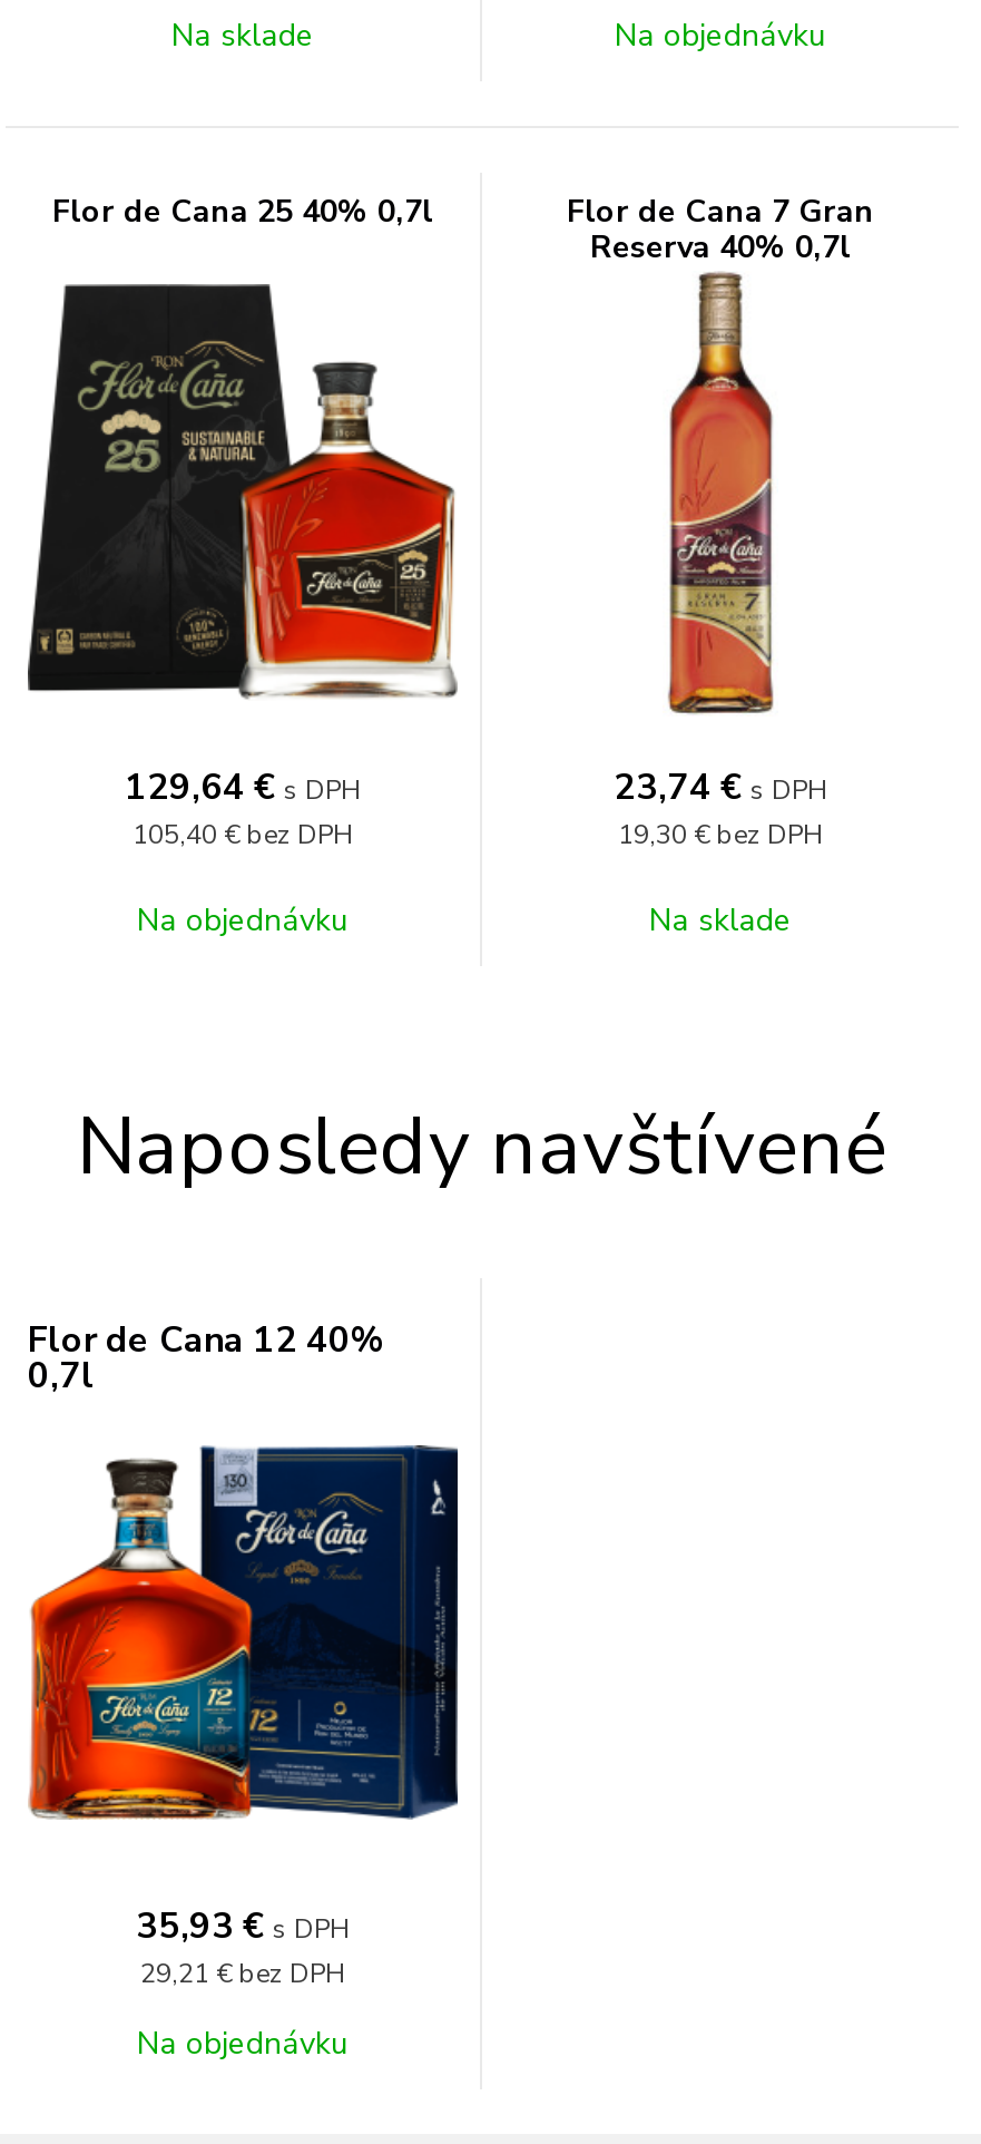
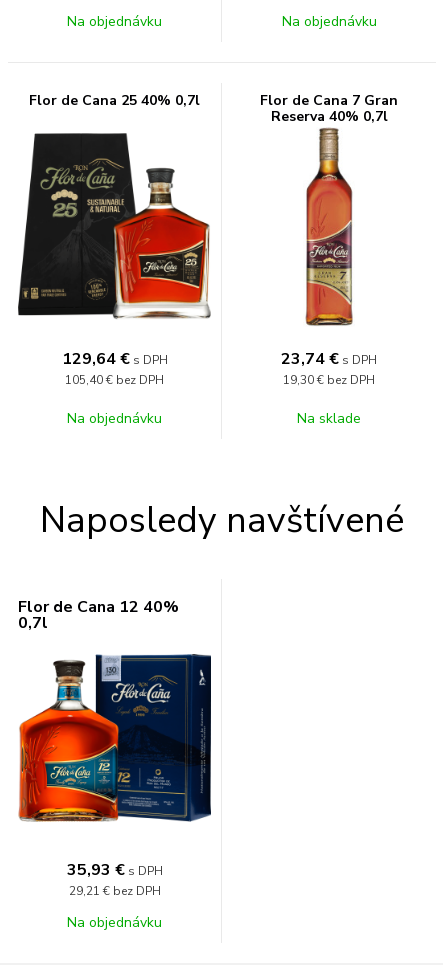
[171,14,314,57] Na sklade -> [67,12,162,31] Na objednávku

